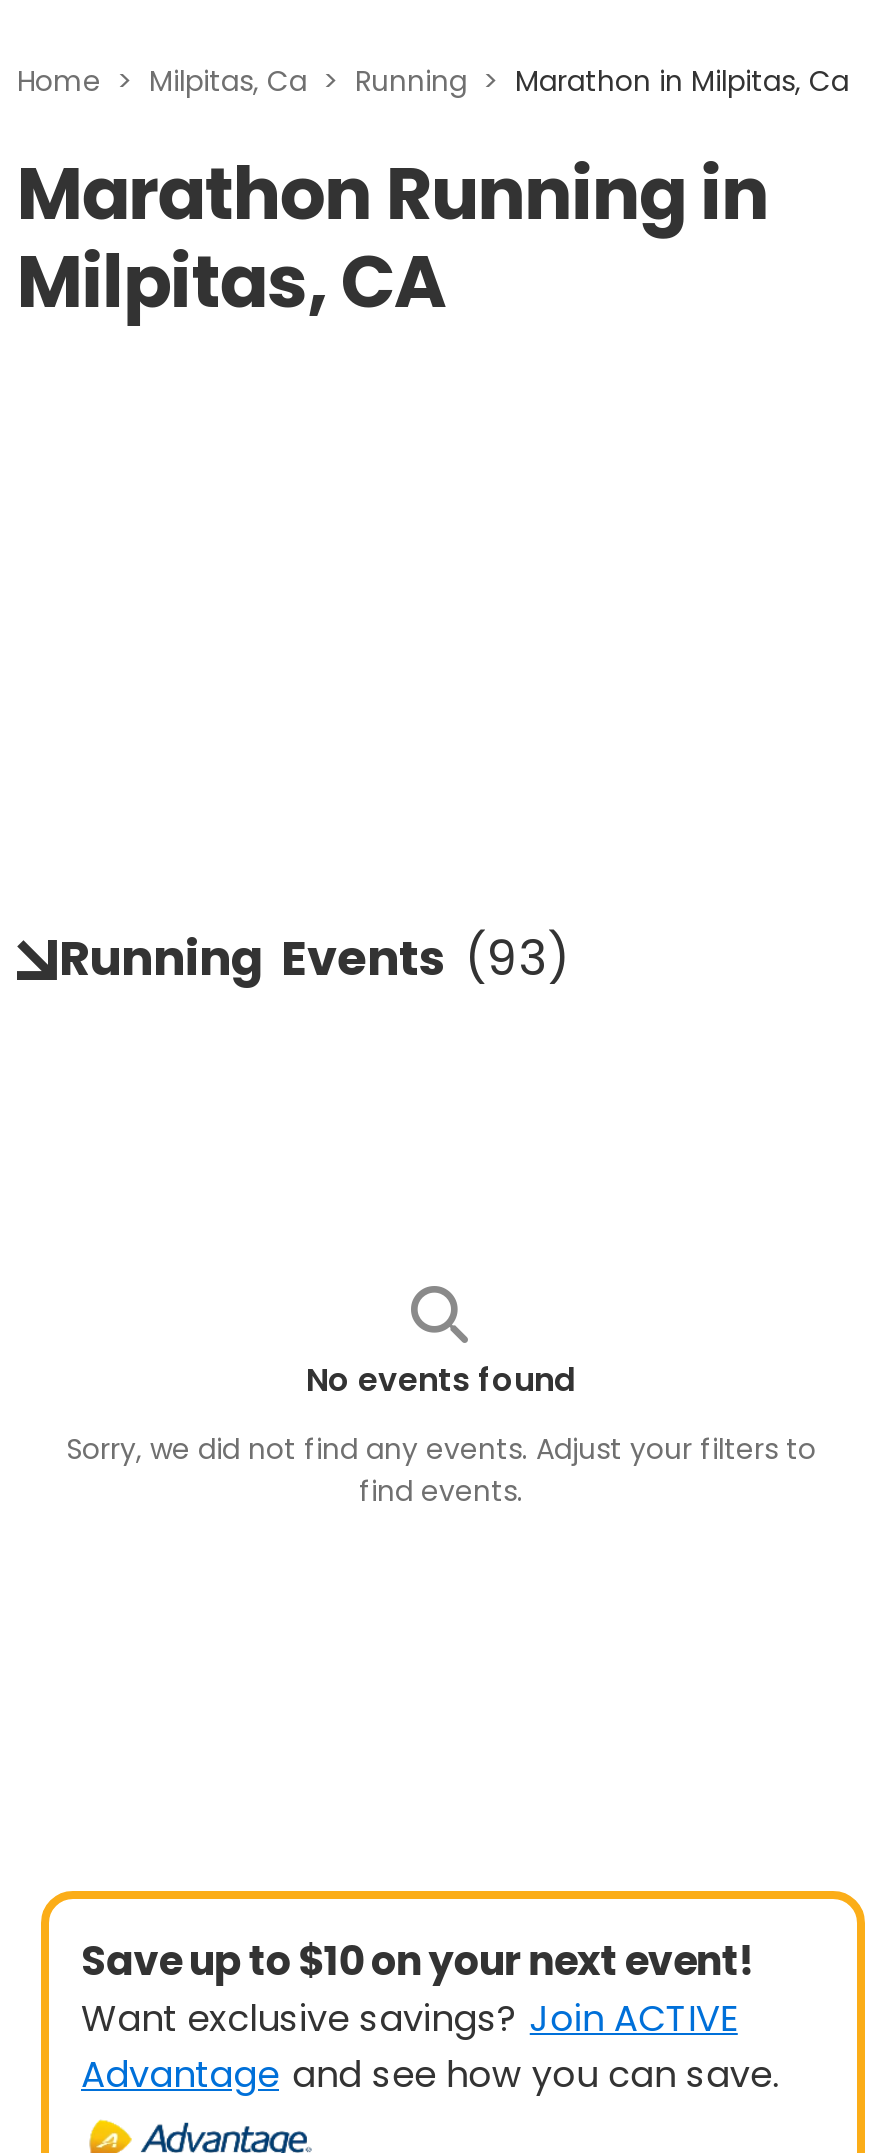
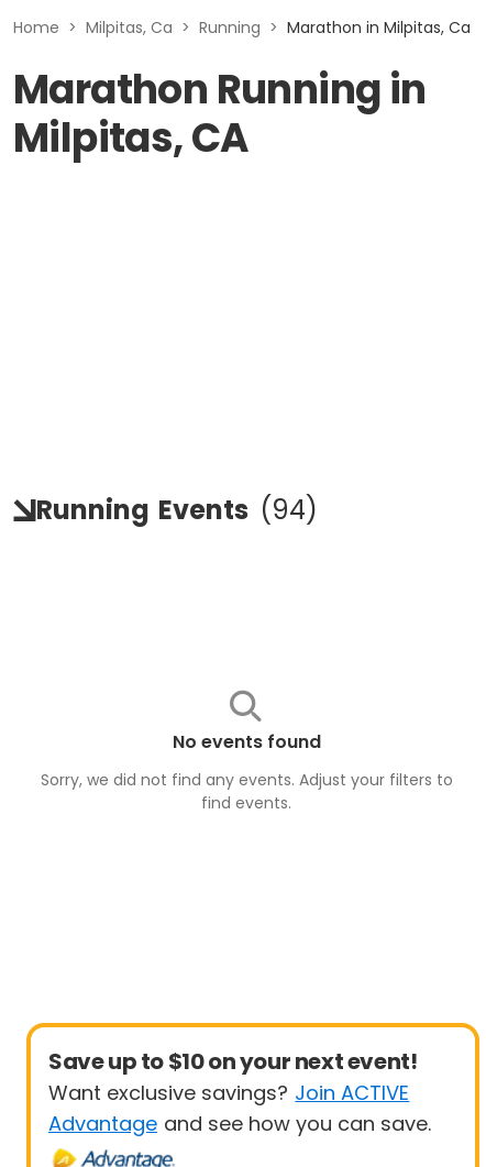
[59,925,569,991] Running Events (93) -> [36,492,318,528] Running Events (94)

